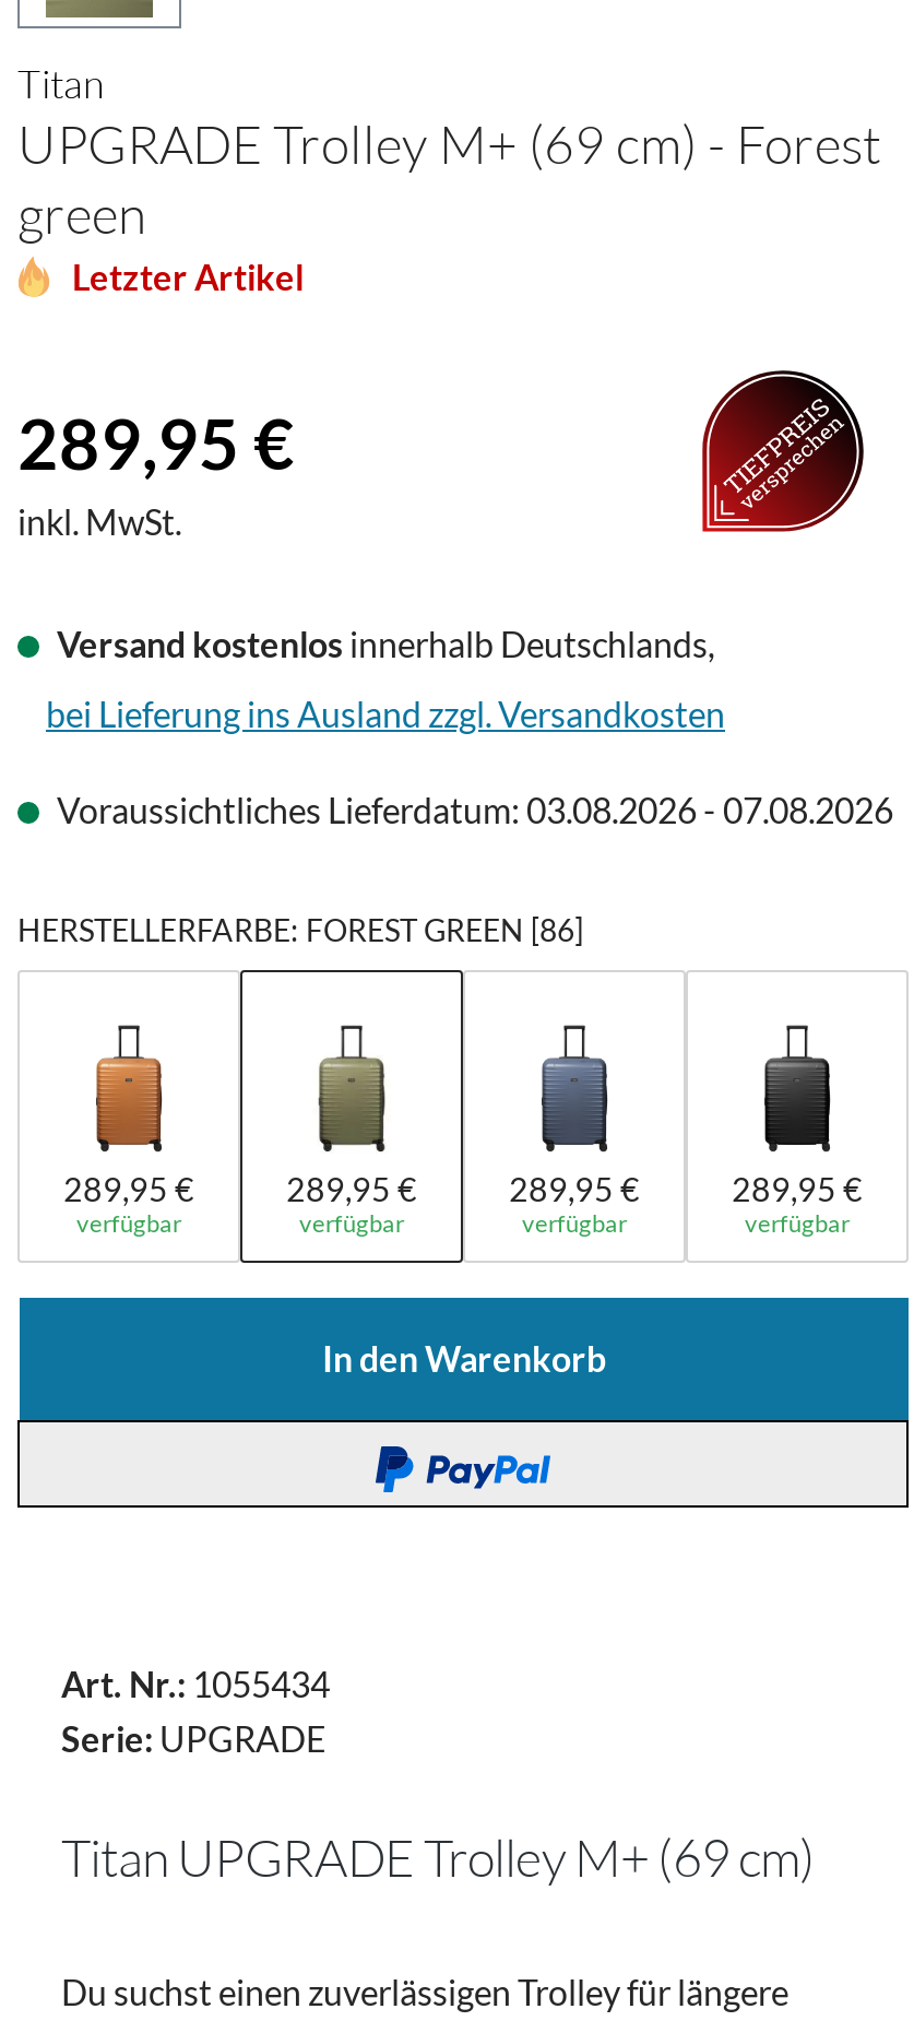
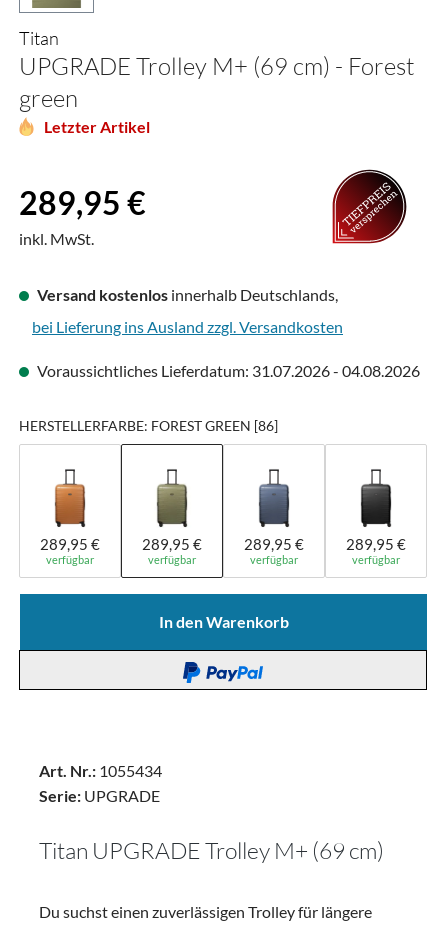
[50,789,893,830] Voraussichtliches Lieferdatum: 03.08.2026 - 07.08.2026 -> [34,361,420,380] Voraussichtliches Lieferdatum: 31.07.2026 - 04.08.2026

